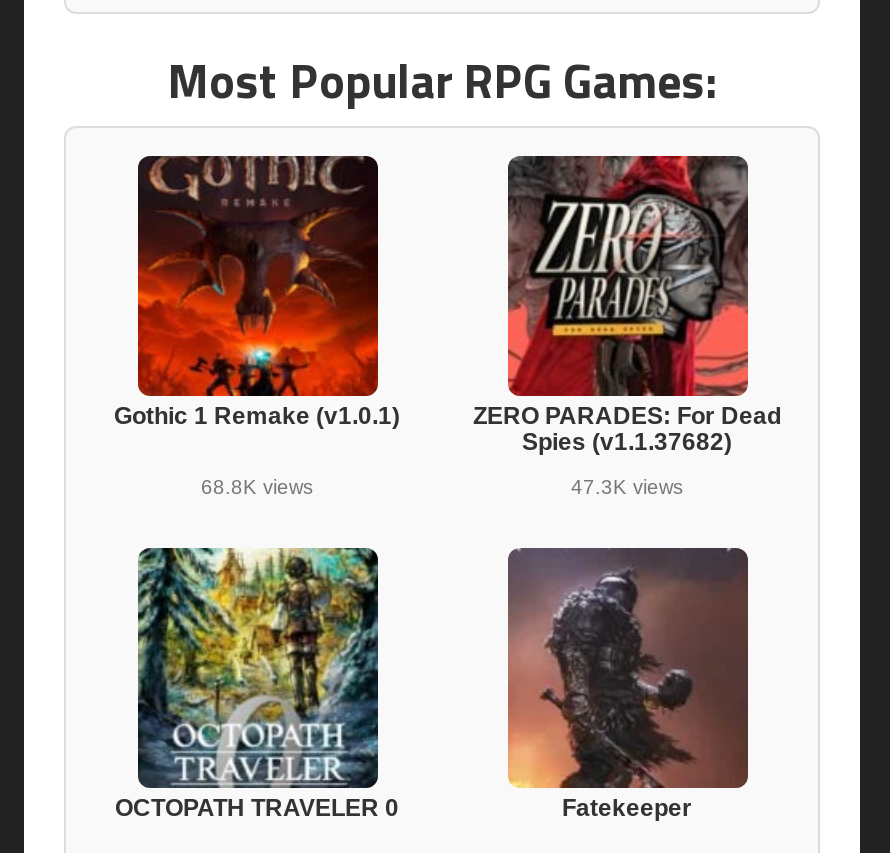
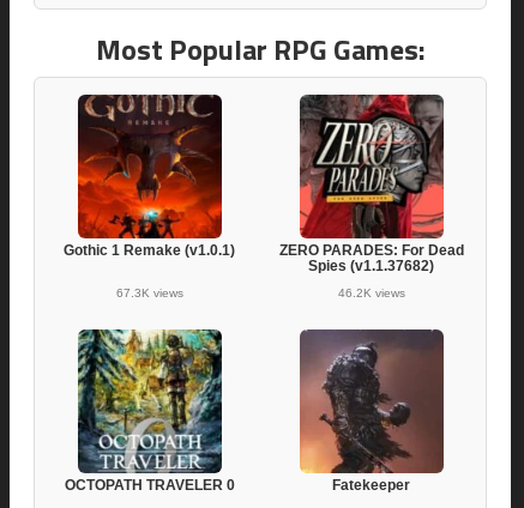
[201,477,313,499] 68.8K views -> [116,287,183,300] 67.3K views
[571,477,683,499] 47.3K views -> [338,287,405,300] 46.2K views

